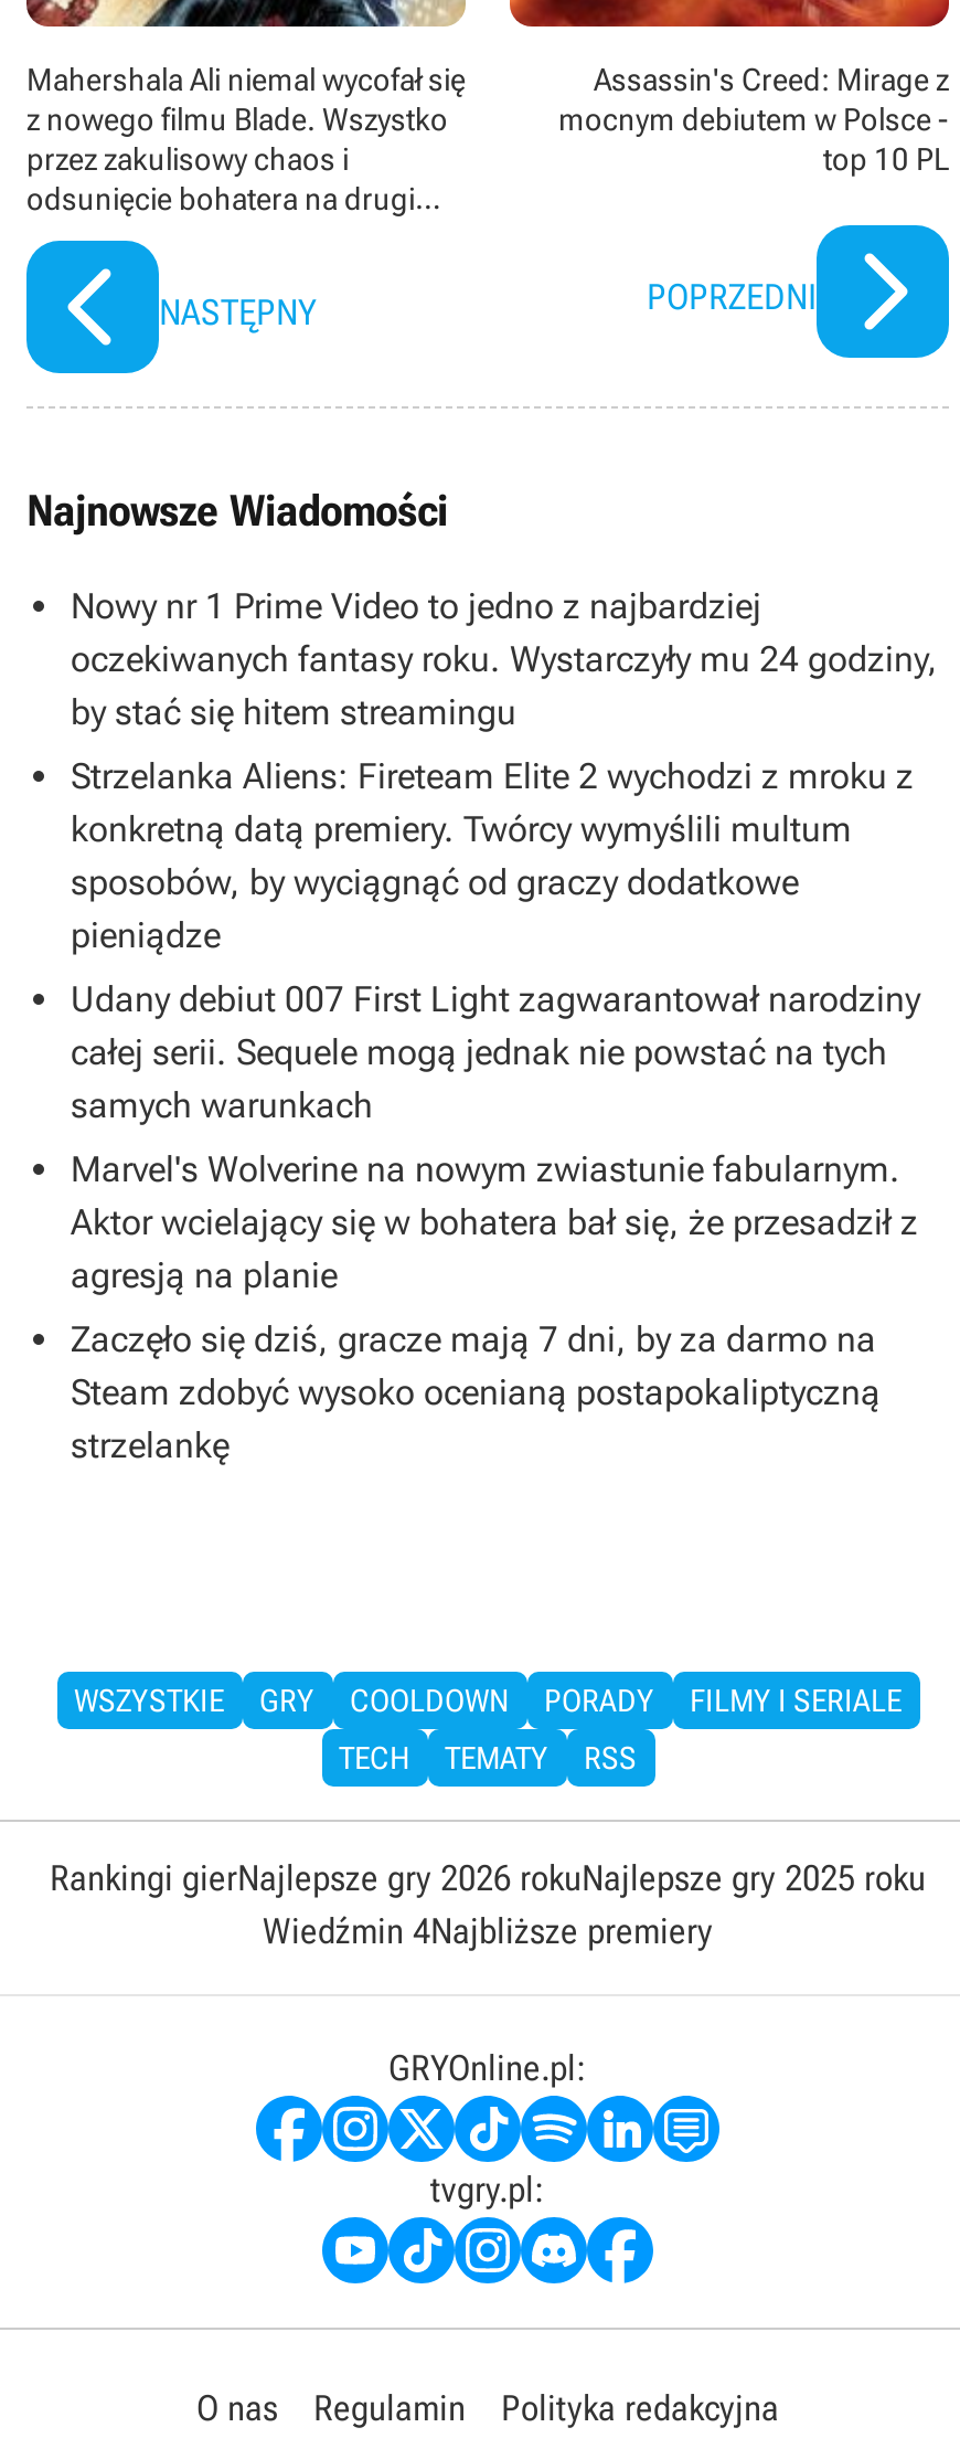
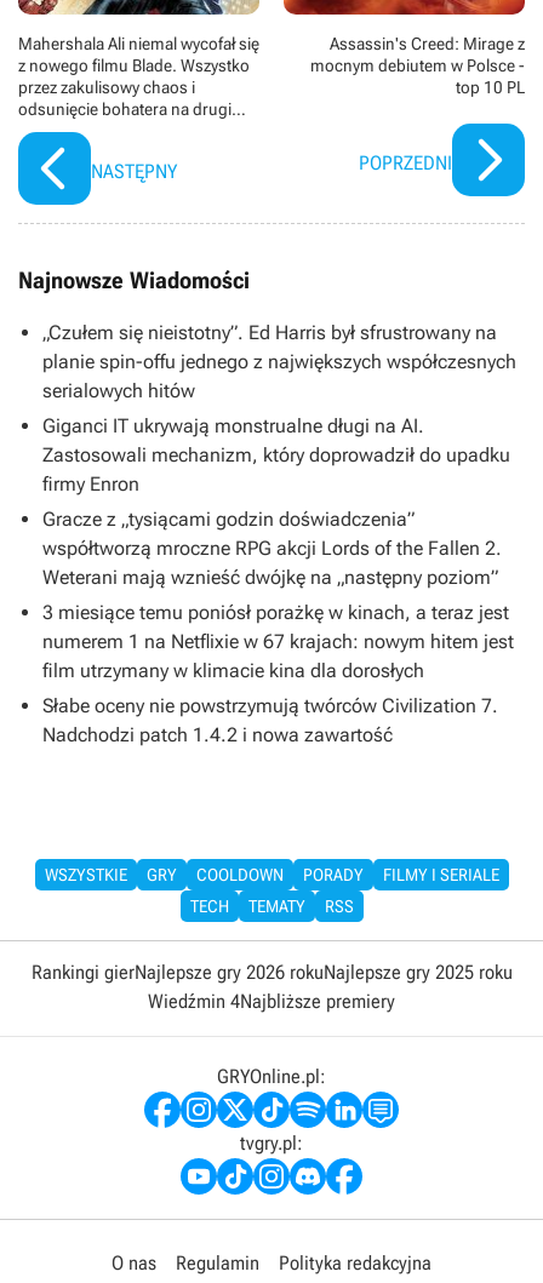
[71,584,938,732] Nowy nr 1 Prime Video to jedno z najbardziej | oczekiwanych fantasy roku. Wystarczyły mu 24 godziny, | by stać się hitem streamingu -> [42,320,516,402] „Czułem się nieistotny”. Ed Harris był sfrustrowany na | planie spin-offu jednego z największych współczesnych | serialowych hitów
[71,754,914,955] Strzelanka Aliens: Fireteam Elite 2 wychodzi z mroku z | konkretną datą premiery. Twórcy wymyślili multum | sposobów, by wyciągnąć od graczy dodatkowe | pieniądze -> [42,414,510,495] Giganci IT ukrywają monstrualne długi na AI. | Zastosowali mechanizm, który doprowadził do upadku | firmy Enron
[71,977,920,1125] Udany debiut 007 First Light zagwarantował narodziny | całej serii. Sequele mogą jednak nie powstać na tych | samych warunkach -> [42,507,502,588] Gracze z „tysiącami godzin doświadczenia” | współtworzą mroczne RPG akcji Lords of the Fallen 2. | Weterani mają wznieść dwójkę na „następny poziom”
[71,1147,918,1295] Marvel's Wolverine na nowym zwiastunie fabularnym. | Aktor wcielający się w bohatera bał się, że przesadził z | agresją na planie -> [42,600,514,681] 3 miesiące temu poniósł porażkę w kinach, a teraz jest | numerem 1 na Netflixie w 67 krajach: nowym hitem jest | film utrzymany w klimacie kina dla dorosłych
[71,1317,881,1465] Zaczęło się dziś, gracze mają 7 dni, by za darmo na | Steam zdobyć wysoko ocenianą postapokaliptyczną | strzelankę -> [42,694,498,746] Słabe oceny nie powstrzymują twórców Civilization 7. | Nadchodzi patch 1.4.2 i nowa zawartość

